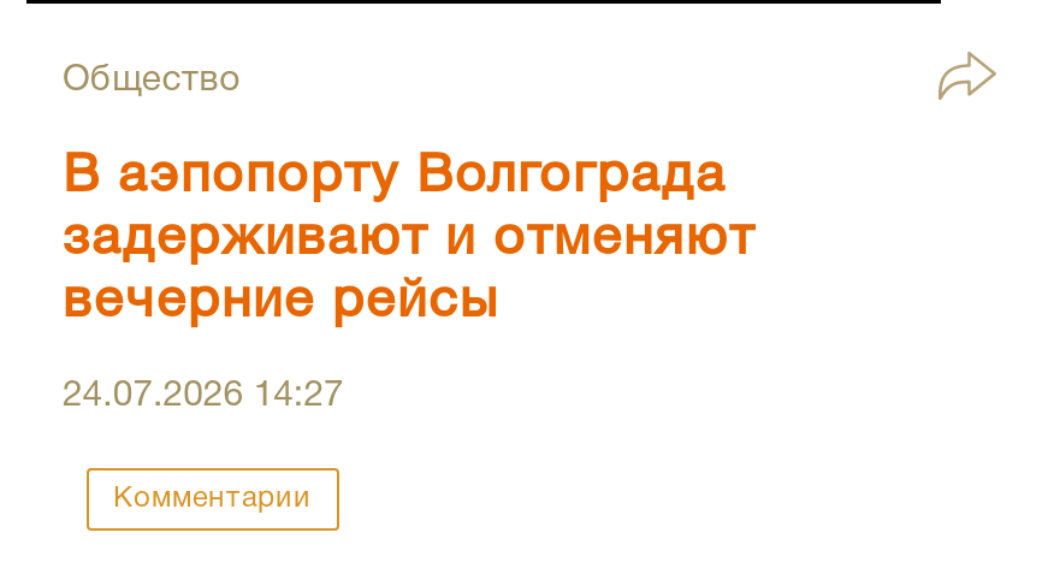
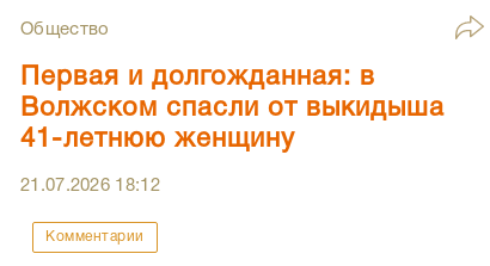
[63,153,756,326] В аэпопорту Волгограда | задерживают и отменяют | вечерние рейсы -> [20,66,445,152] Первая и долгожданная: в | Волжском спасли от выкидыша | 41-летнюю женщину
[63,379,344,413] 24.07.2026 14:27 -> [20,178,160,195] 21.07.2026 18:12

